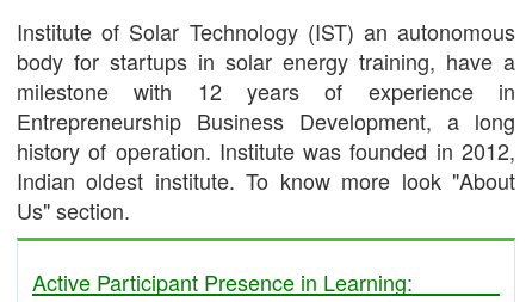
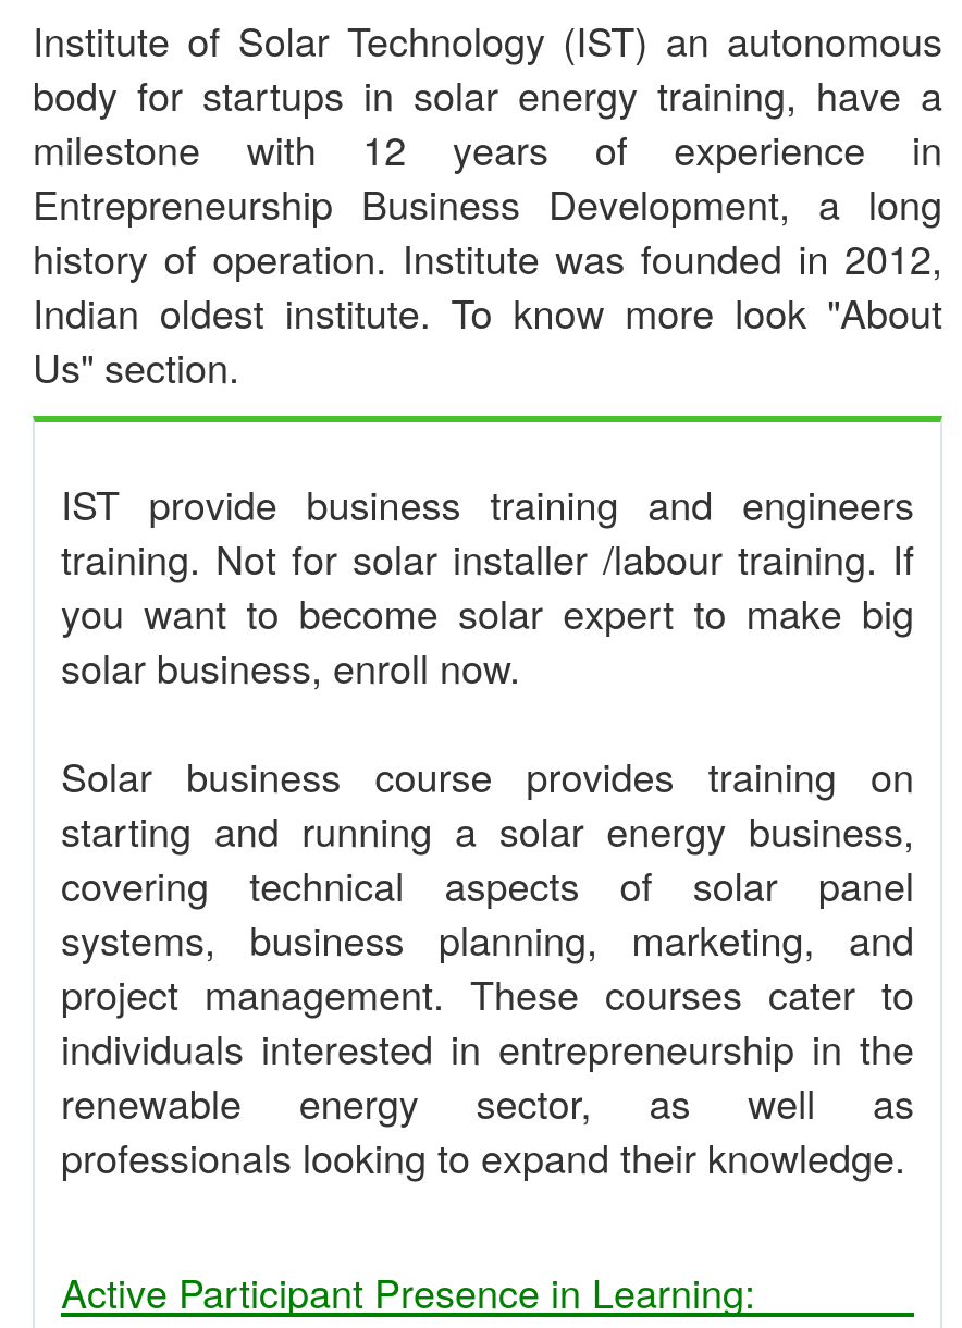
none -> [61,475,914,1184] IST provide business training and engineers | training. Not for solar installer /labour training. If | you want to become solar expert to make big | solar business, enroll now. | Solar business course provides training on | starting and running a solar energy business, | covering technical aspects of solar panel | systems, business planning, marketing, and | project management. These courses cater to | individuals interested in entrepreneurship in the | renewable energy sector, as well as | professionals looking to expand their knowledge.

